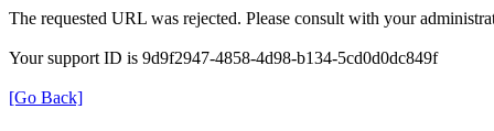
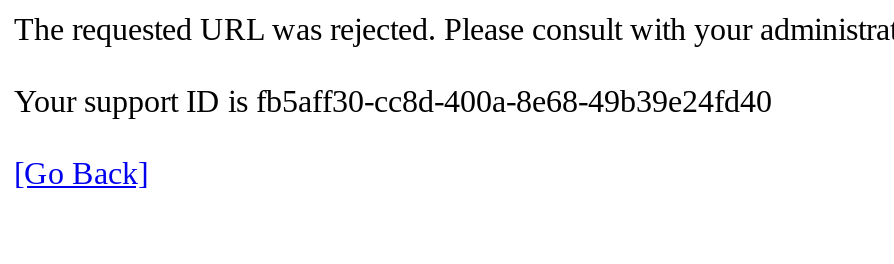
[9,48,438,67] Your support ID is 9d9f2947-4858-4d98-b134-5cd0d0dc849f -> [14,84,772,118] Your support ID is fb5aff30-cc8d-400a-8e68-49b39e24fd40

